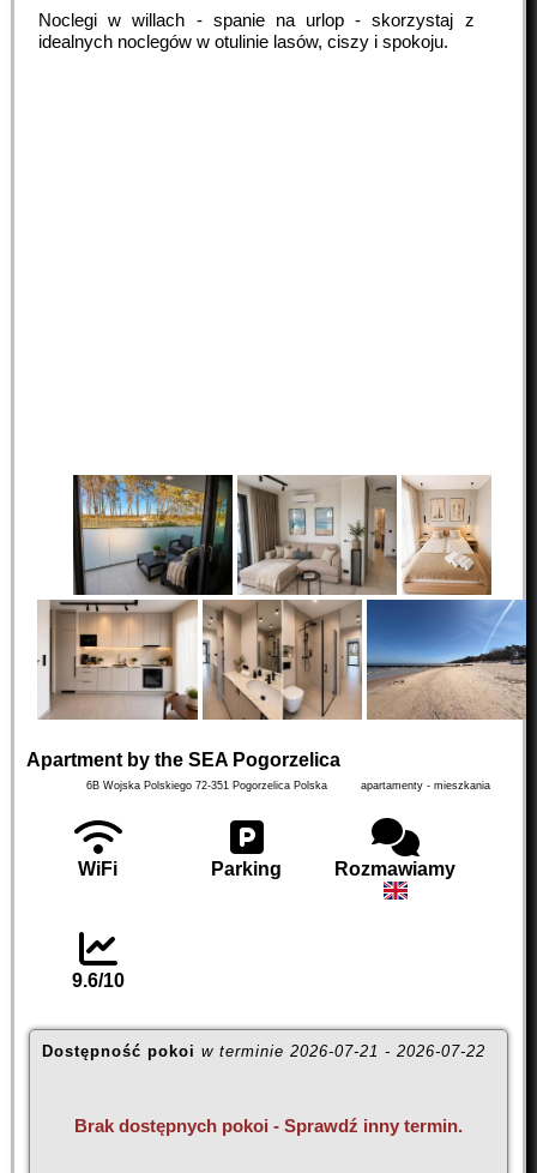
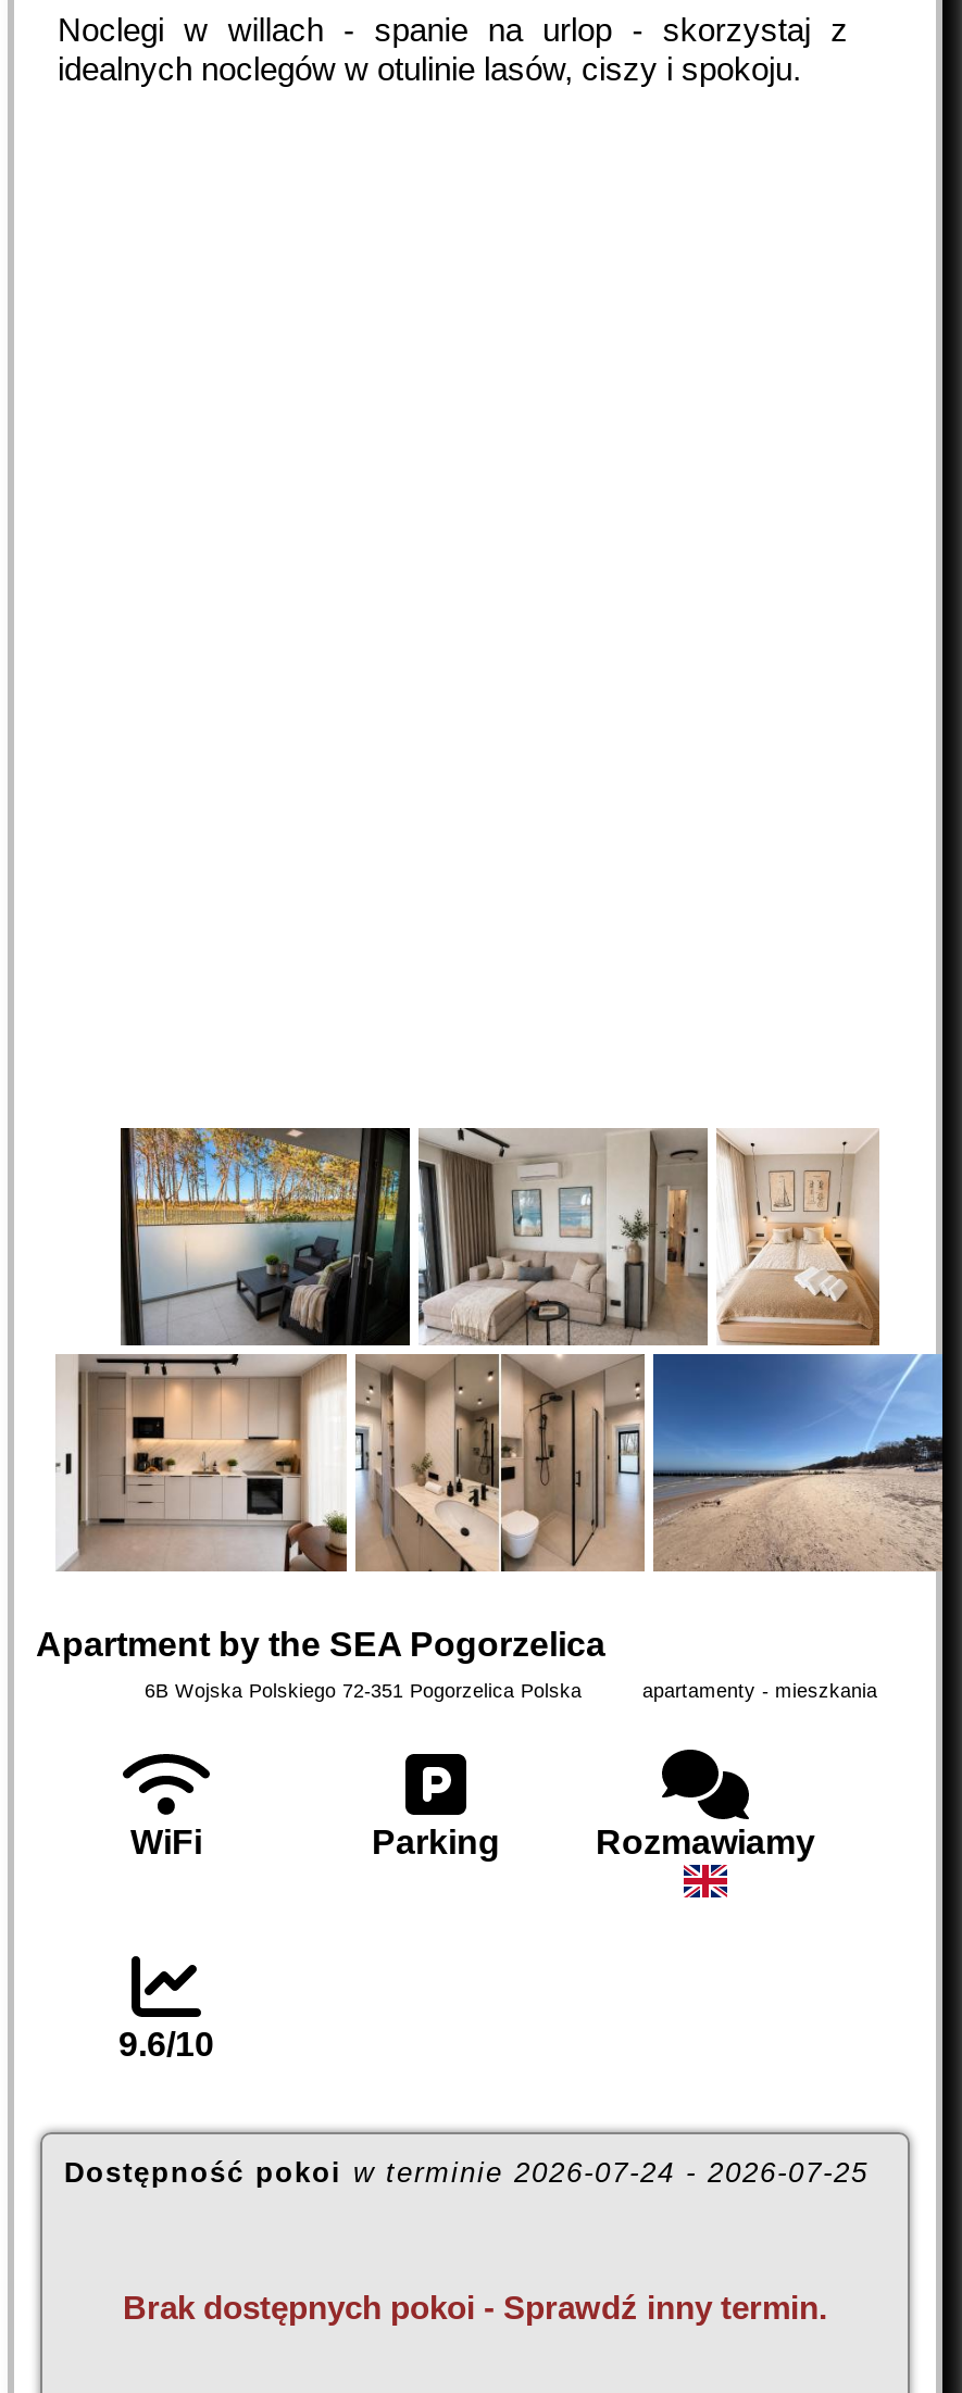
[42,1042,485,1060] Dostępność pokoi w terminie 2026-07-21 - 2026-07-22 -> [64,2156,869,2189] Dostępność pokoi w terminie 2026-07-24 - 2026-07-25

